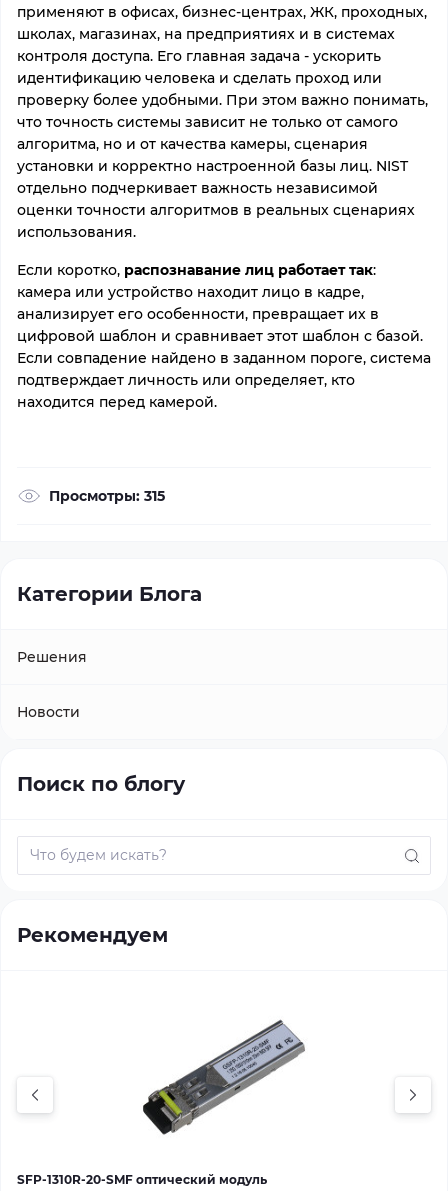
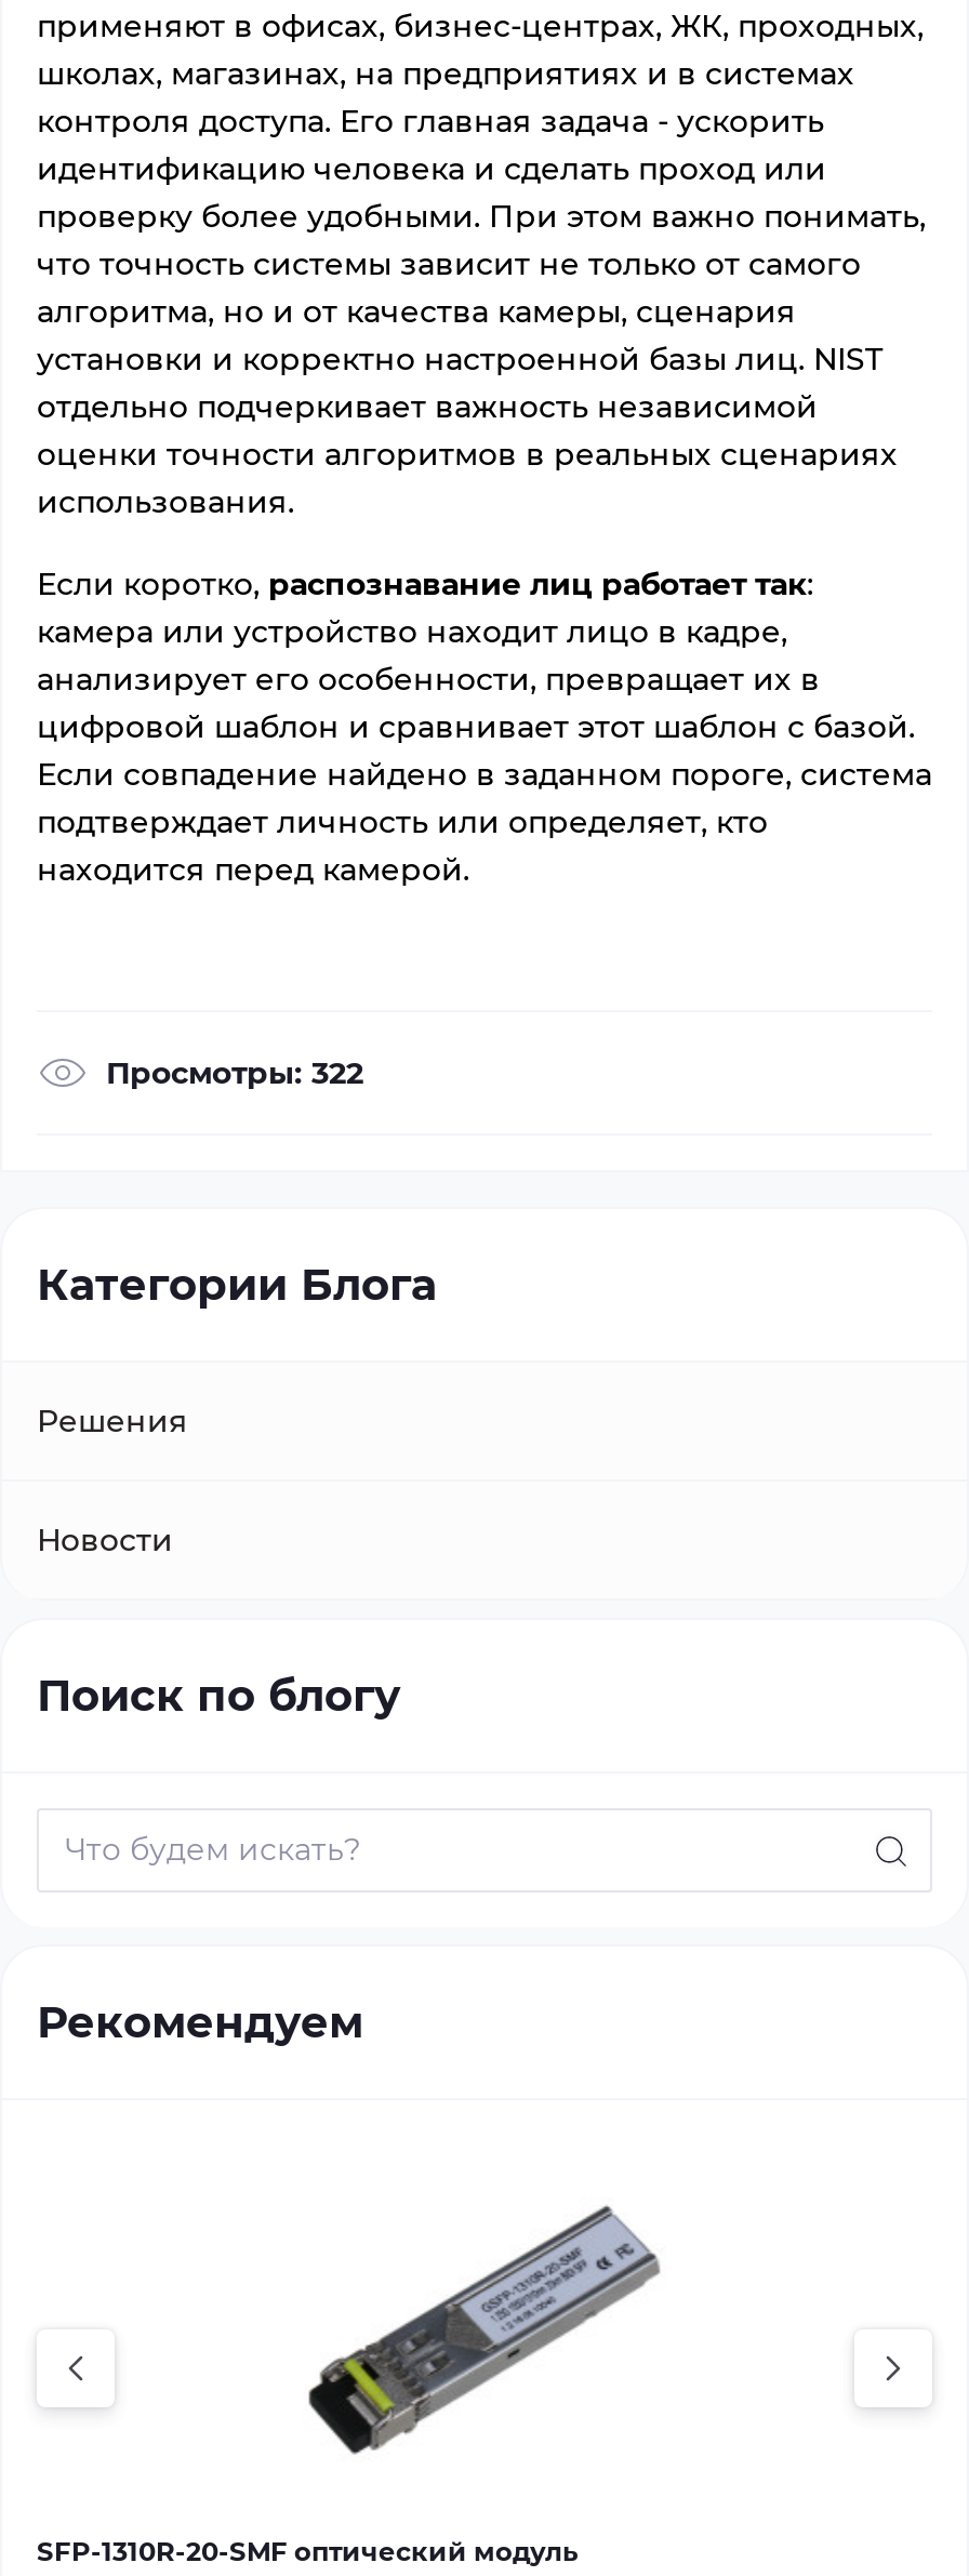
[49,486,165,504] Просмотры: 315 -> [106,1052,363,1091] Просмотры: 322

